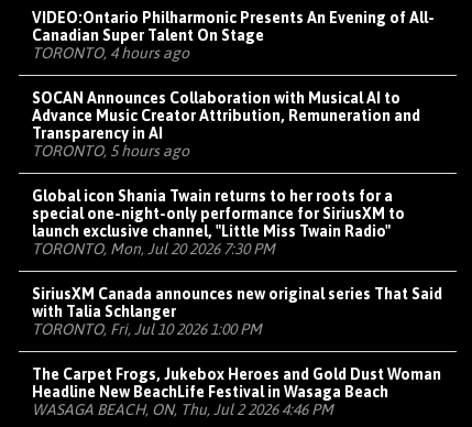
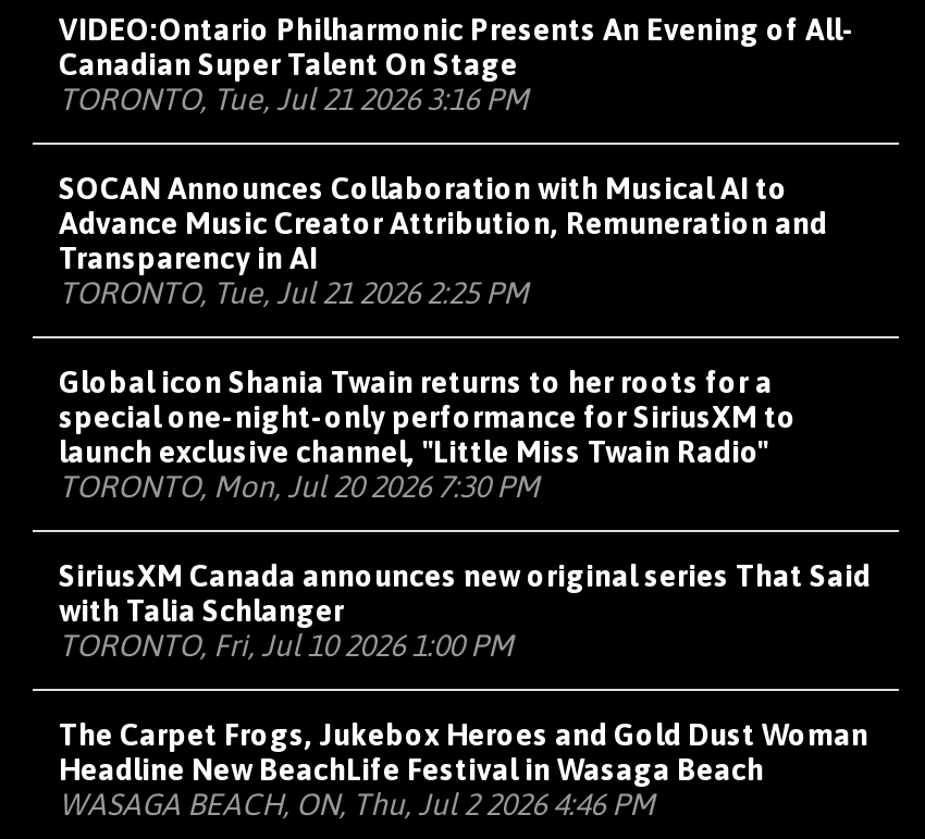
[32,44,189,61] TORONTO, 4 hours ago -> [59,81,529,116] TORONTO, Tue, Jul 21 2026 3:16 PM
[32,142,189,159] TORONTO, 5 hours ago -> [59,274,529,309] TORONTO, Tue, Jul 21 2026 2:25 PM

